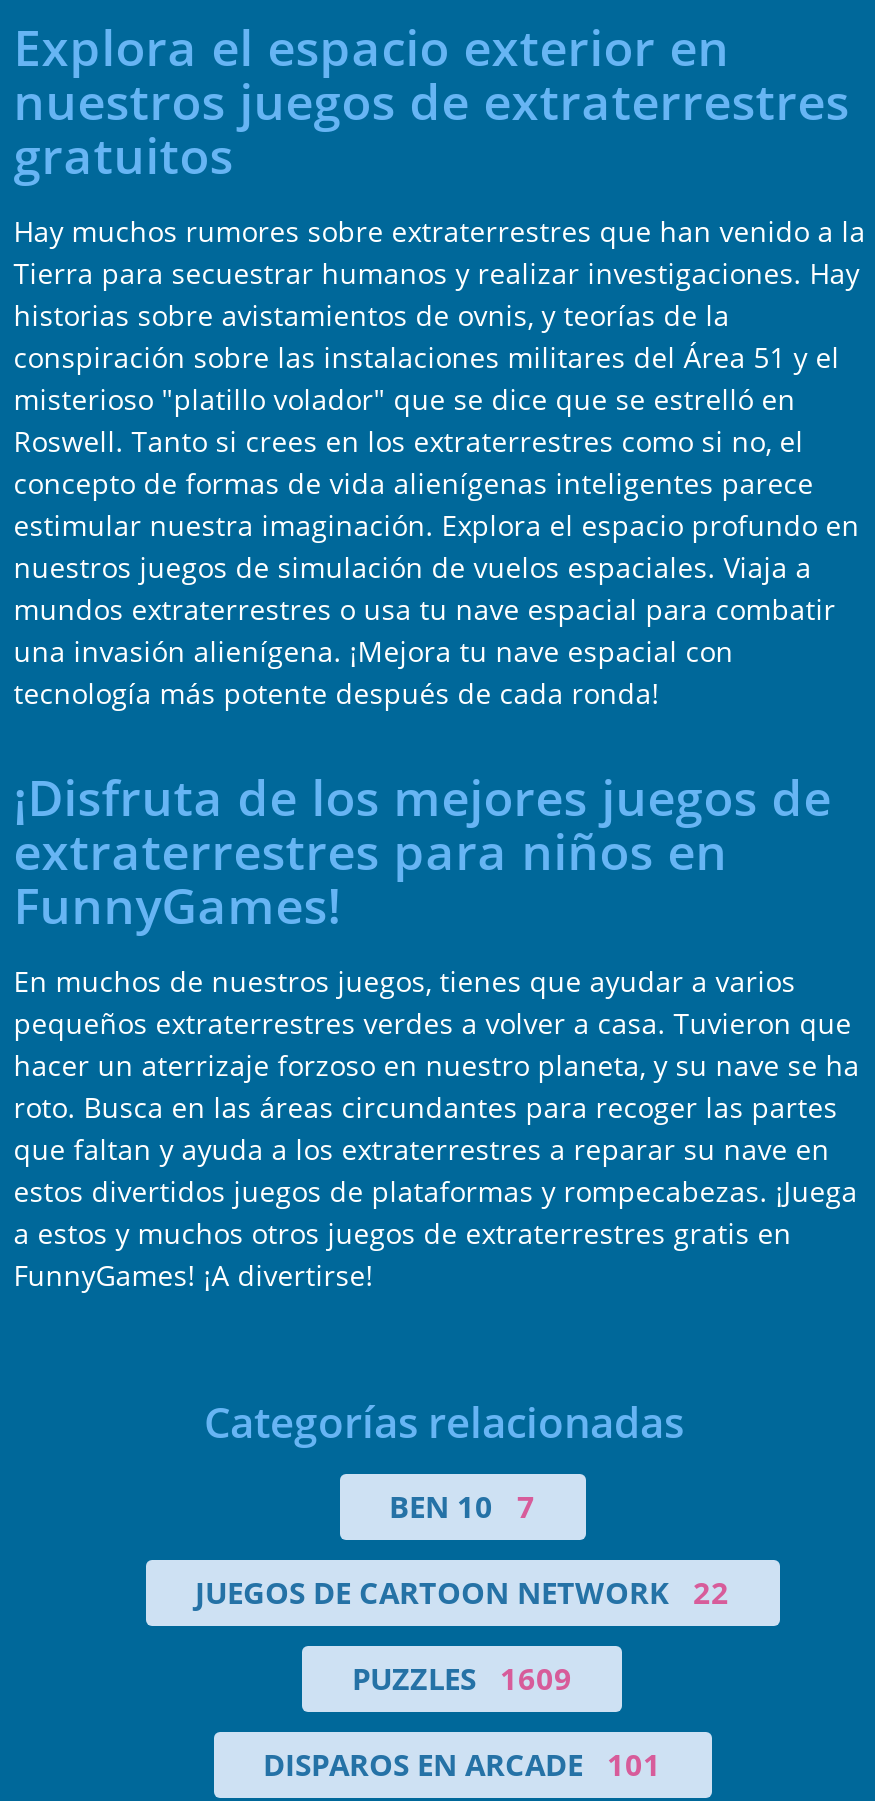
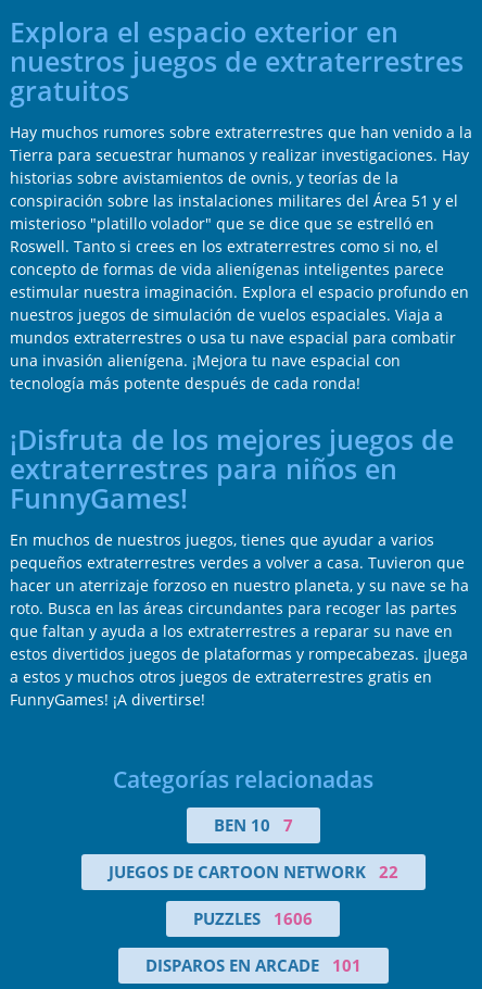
[352,1659,572,1699] PUZZLES 1609 -> [193,908,313,930] PUZZLES 1606

